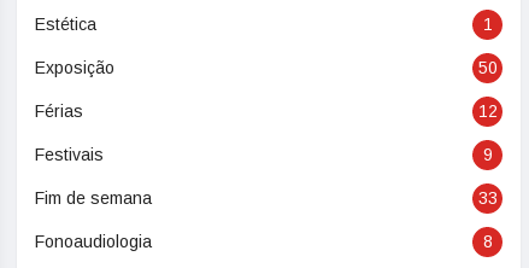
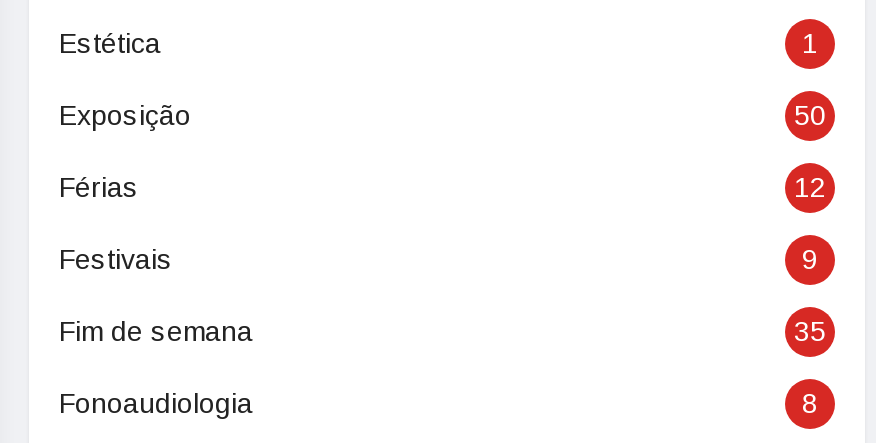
[478,188,497,208] 33 -> [794,315,826,347] 35

